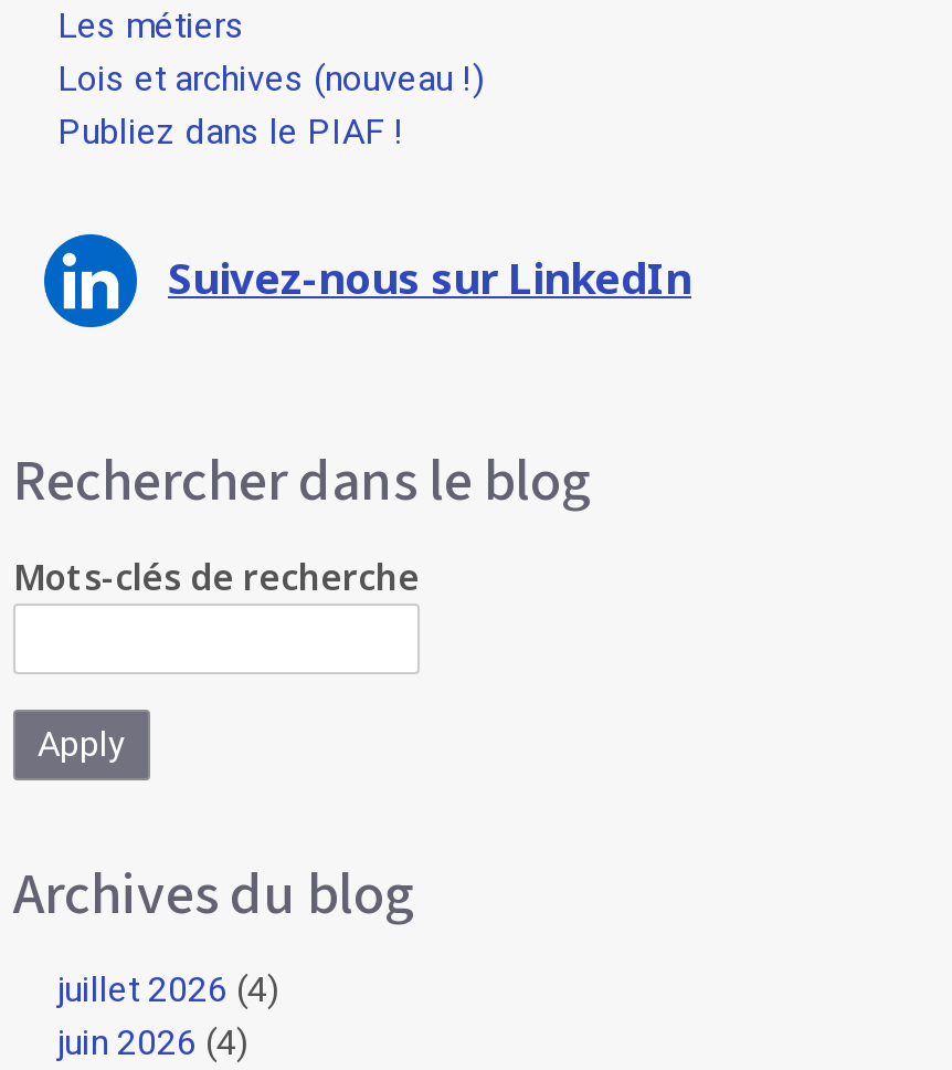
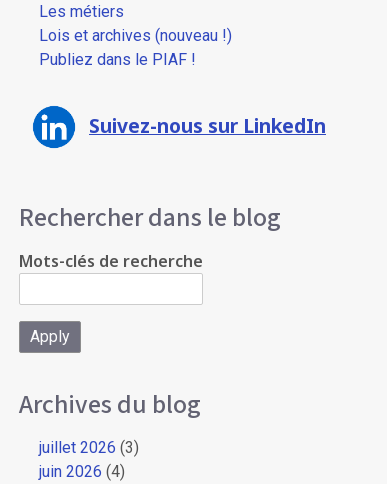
[57,969,278,1011] juillet 2026 (4) -> [39,438,139,457] juillet 2026 (3)

